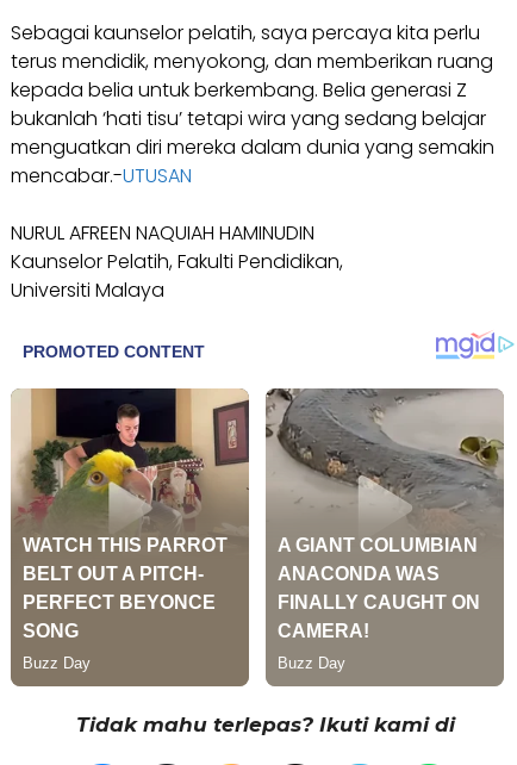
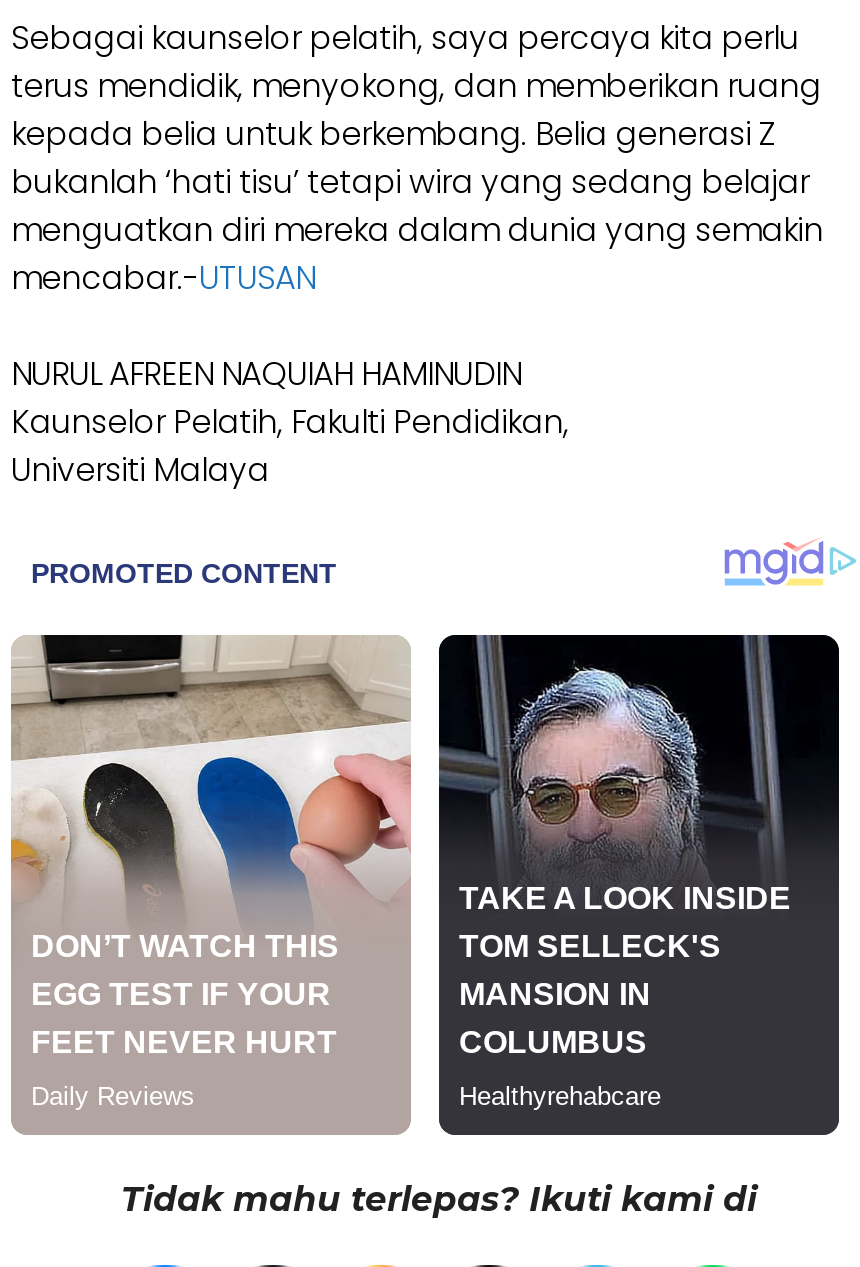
[11,387,250,685] [image] -> [11,633,411,1131] [image]
[264,387,505,686] [image] -> [437,633,841,1135] [image]

